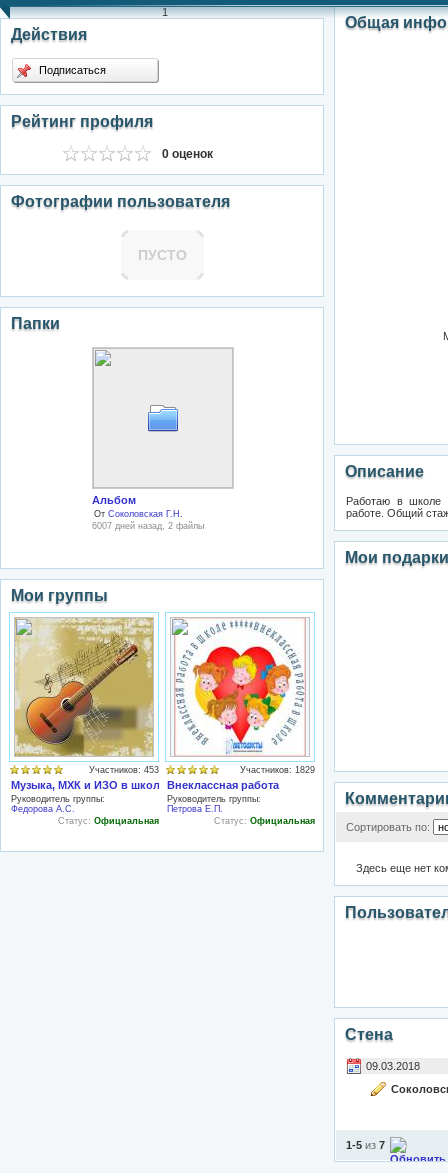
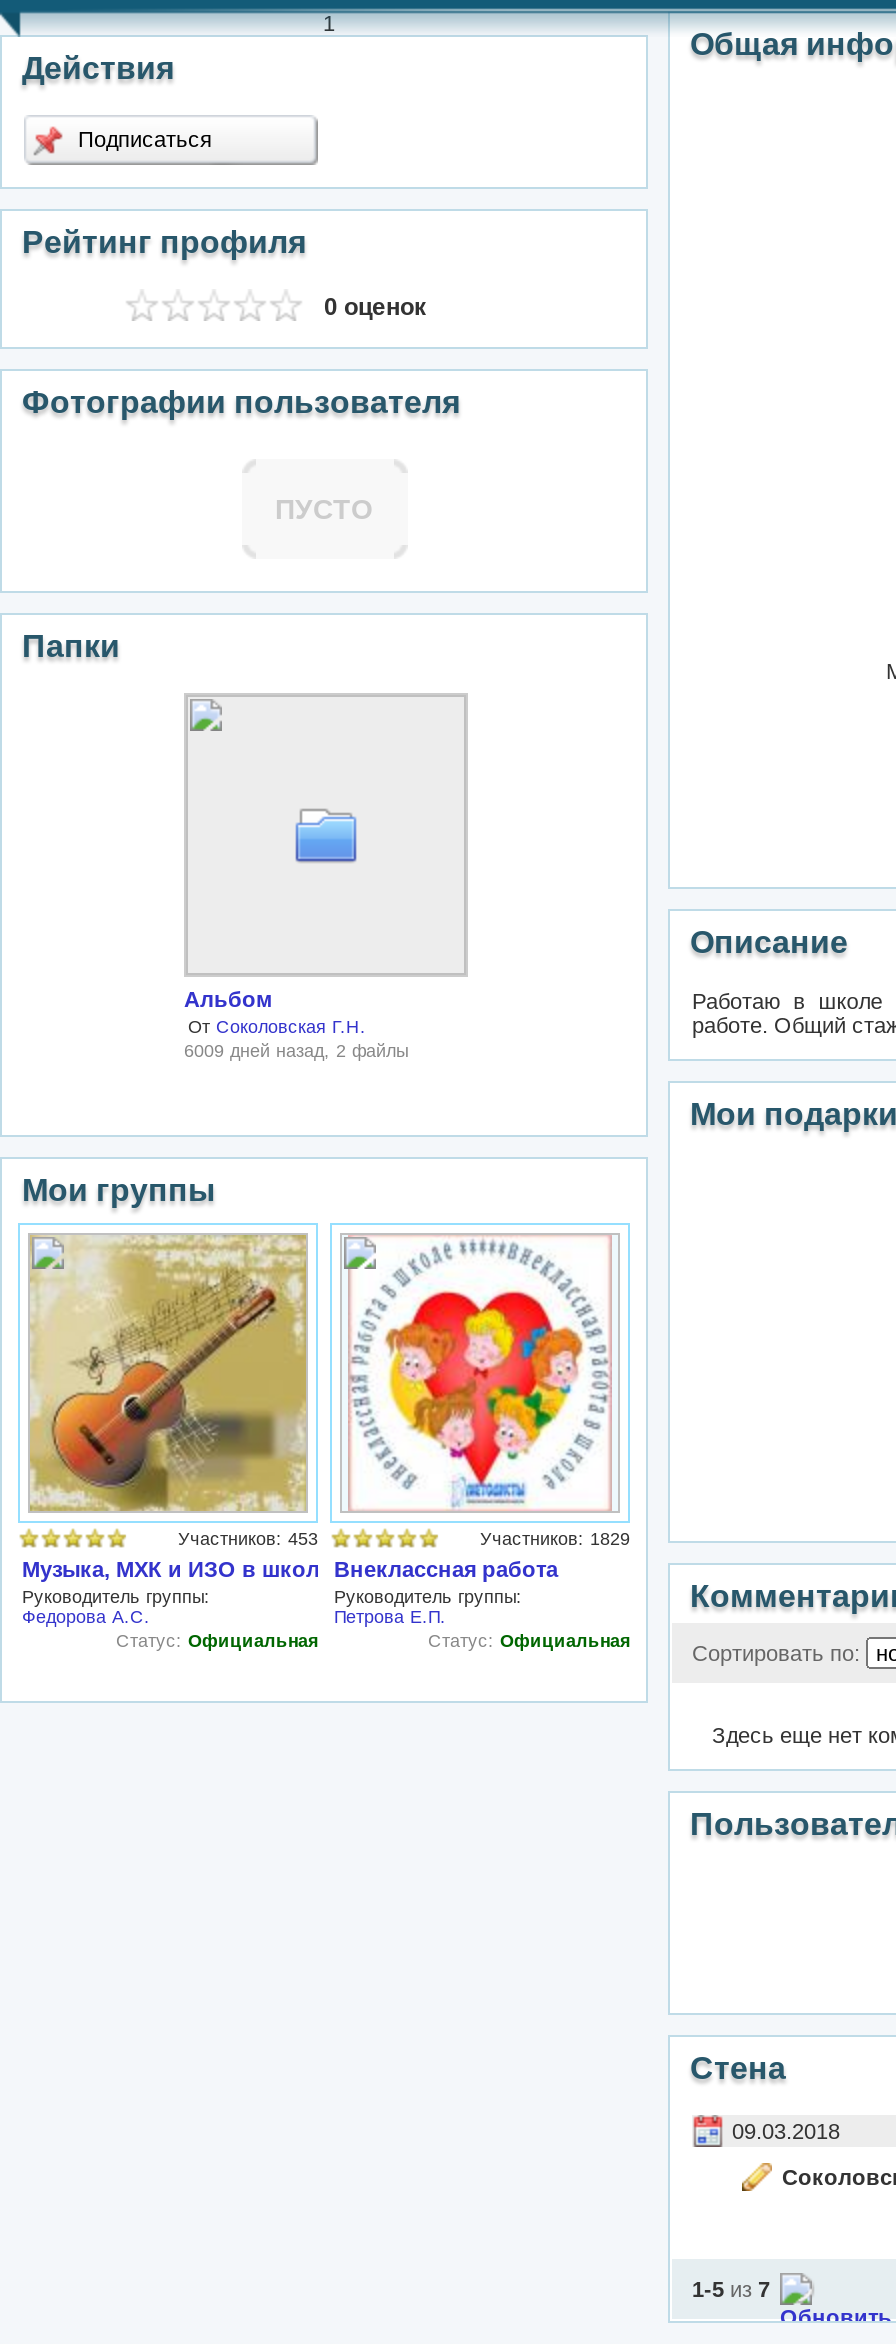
[92,521,204,531] 6007 дней назад, 2 файлы -> [184,1041,408,1061] 6009 дней назад, 2 файлы

